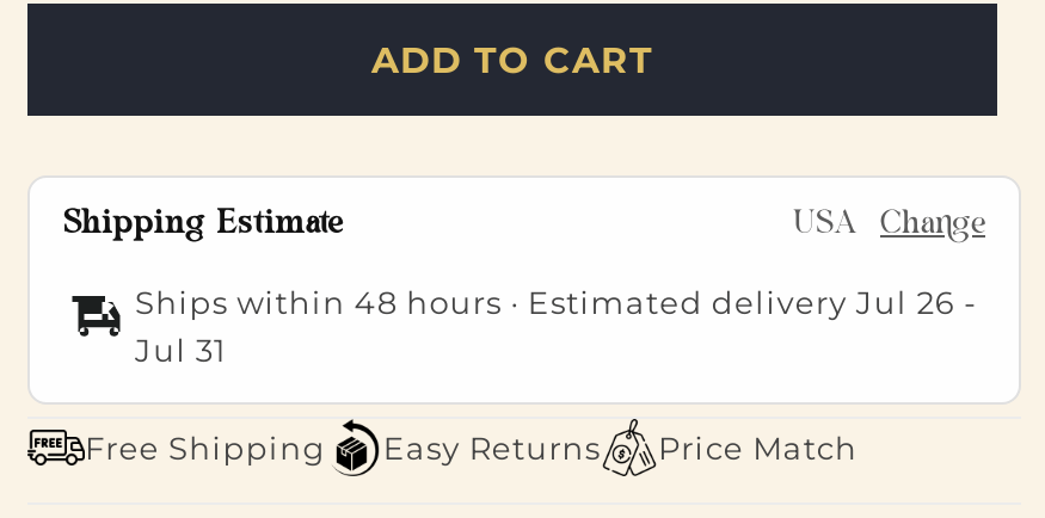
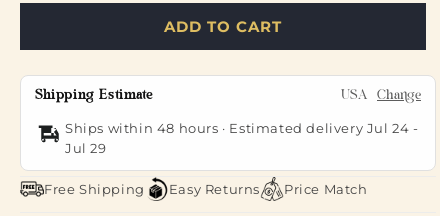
[135,283,977,321] Ships within 48 hours · Estimated delivery Jul 26 - -> [65,120,419,136] Ships within 48 hours · Estimated delivery Jul 24 -
[135,331,227,369] Jul 31 -> [65,140,107,156] Jul 29

